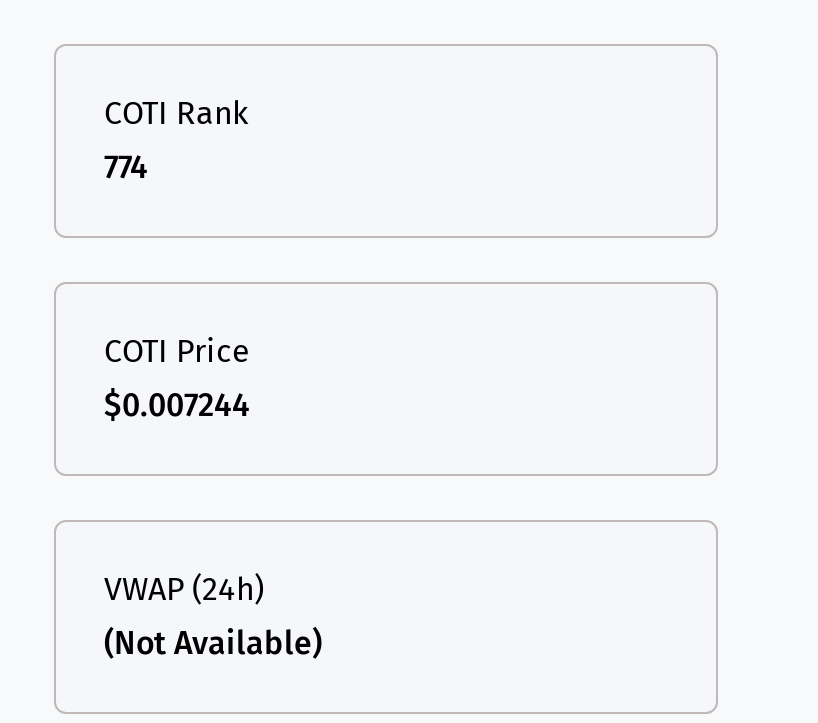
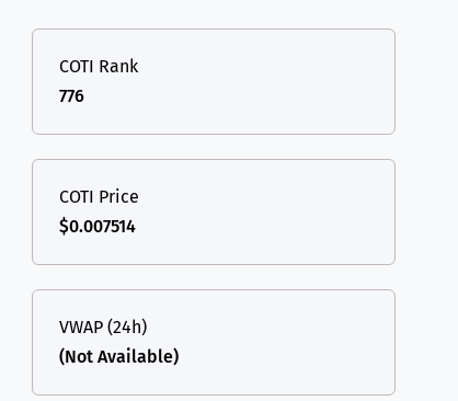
[104,148,148,186] 774 -> [59,85,84,106] 776
[104,386,250,424] $0.007244 -> [59,216,136,237] $0.007514

